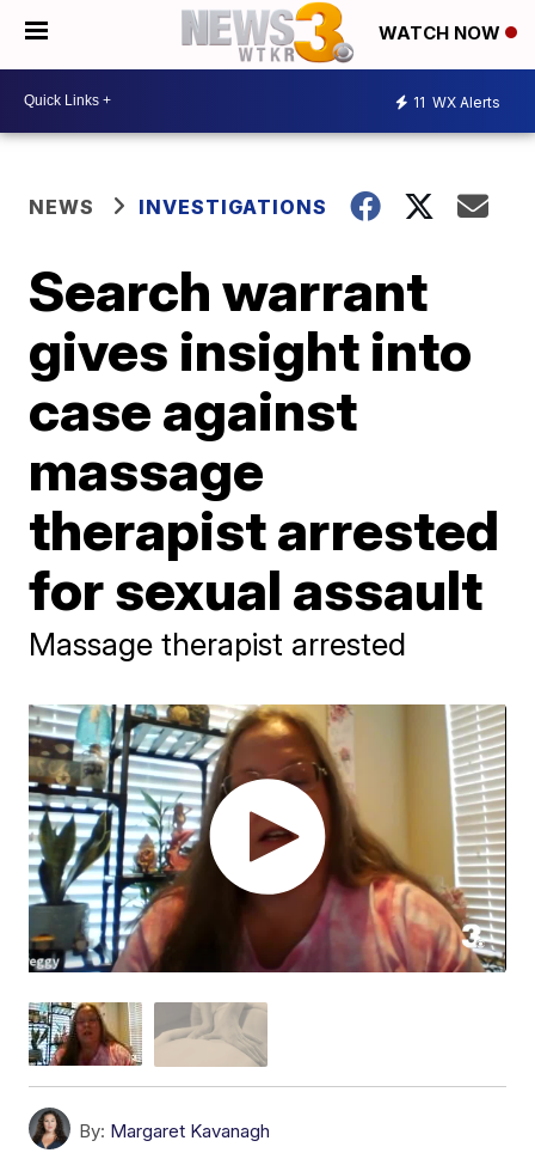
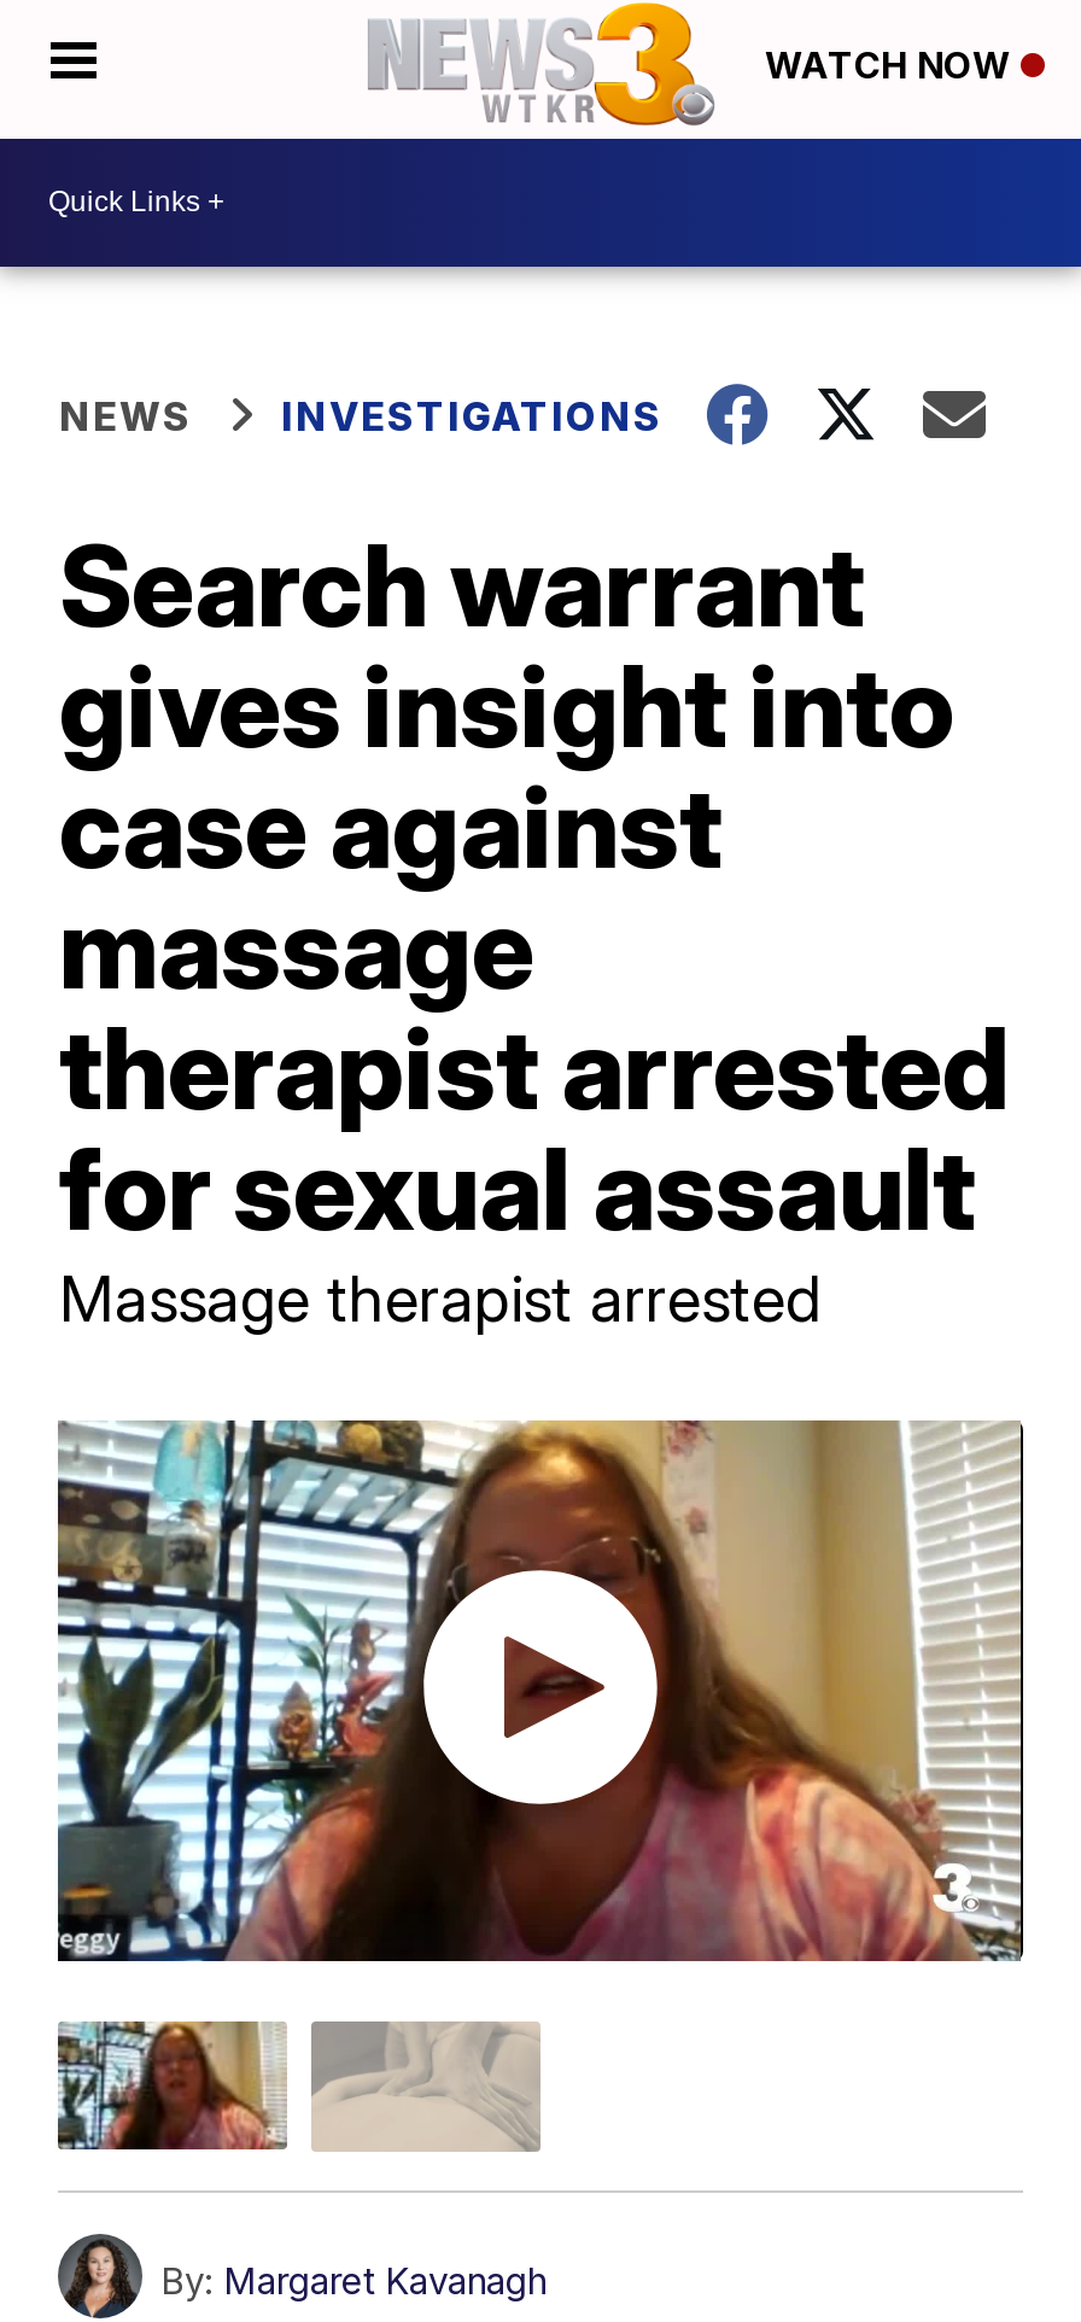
[413,94,500,111] 11 WX Alerts -> none

